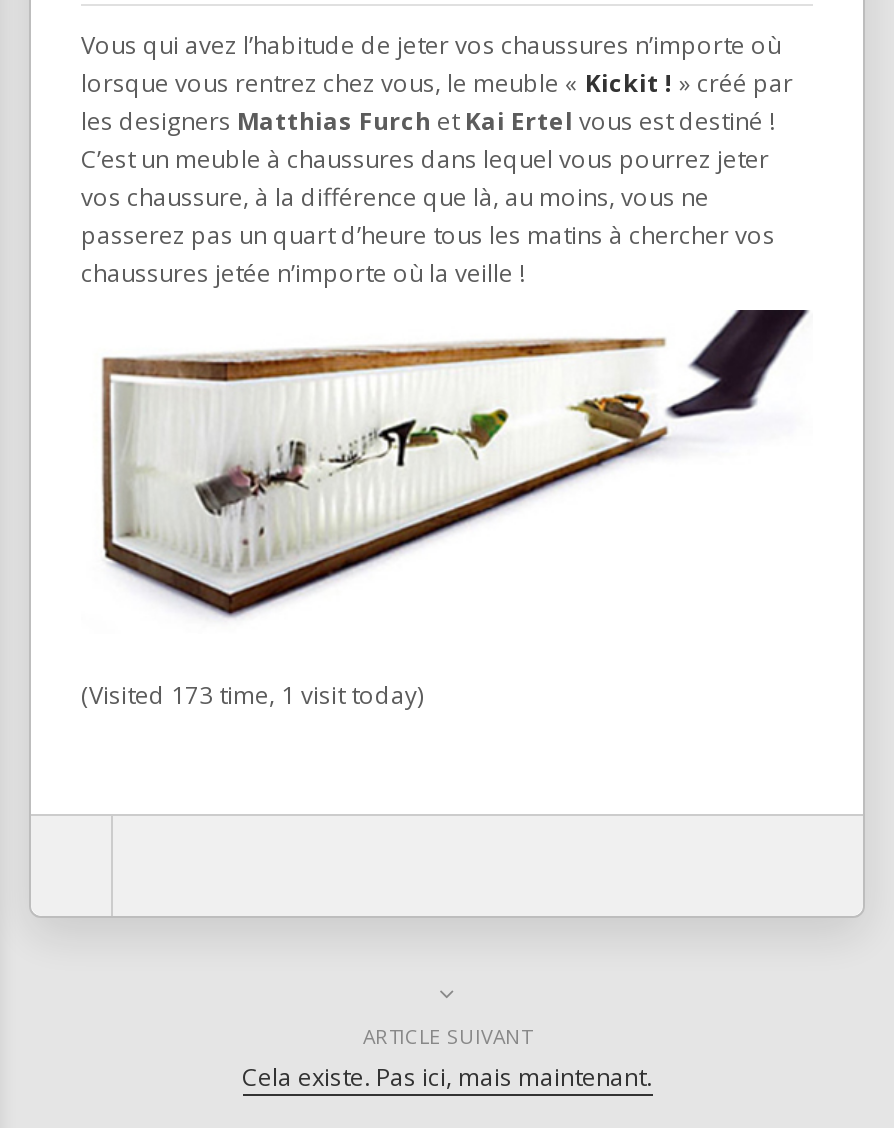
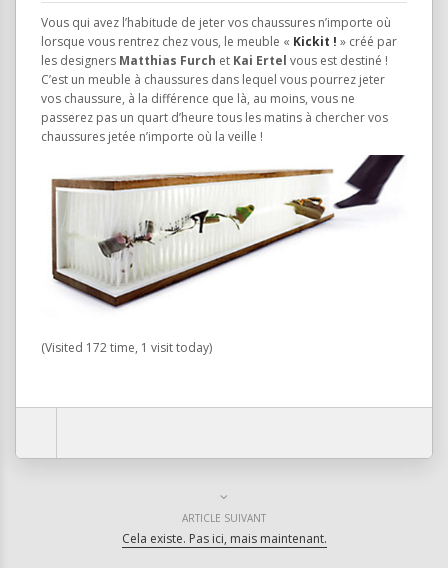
[81,678,423,712] (Visited 173 time, 1 visit today) -> [41,339,212,356] (Visited 172 time, 1 visit today)

